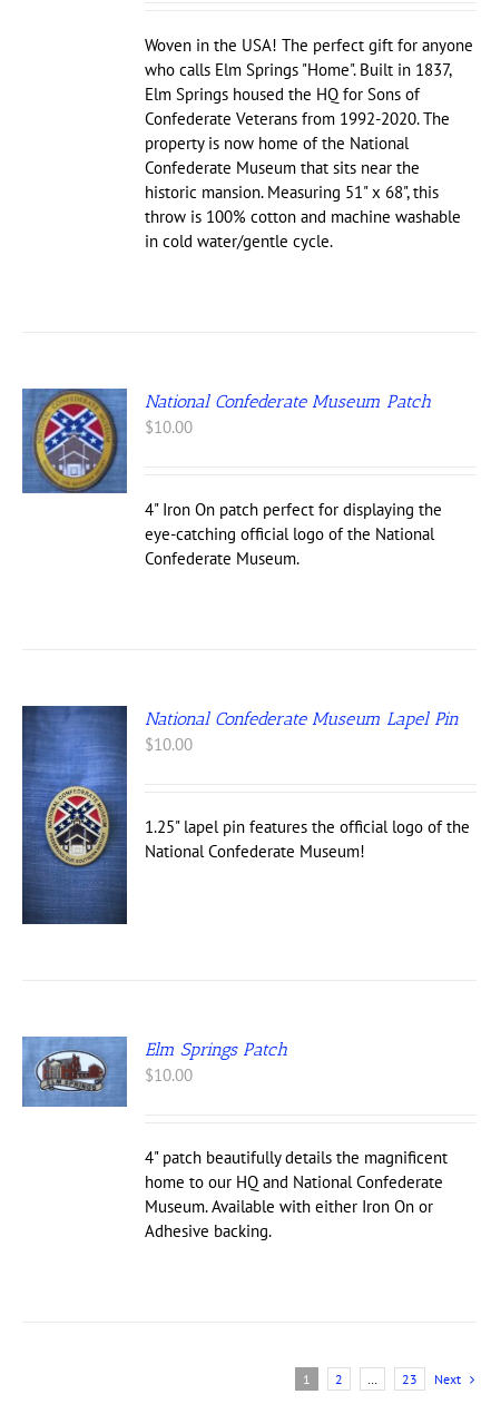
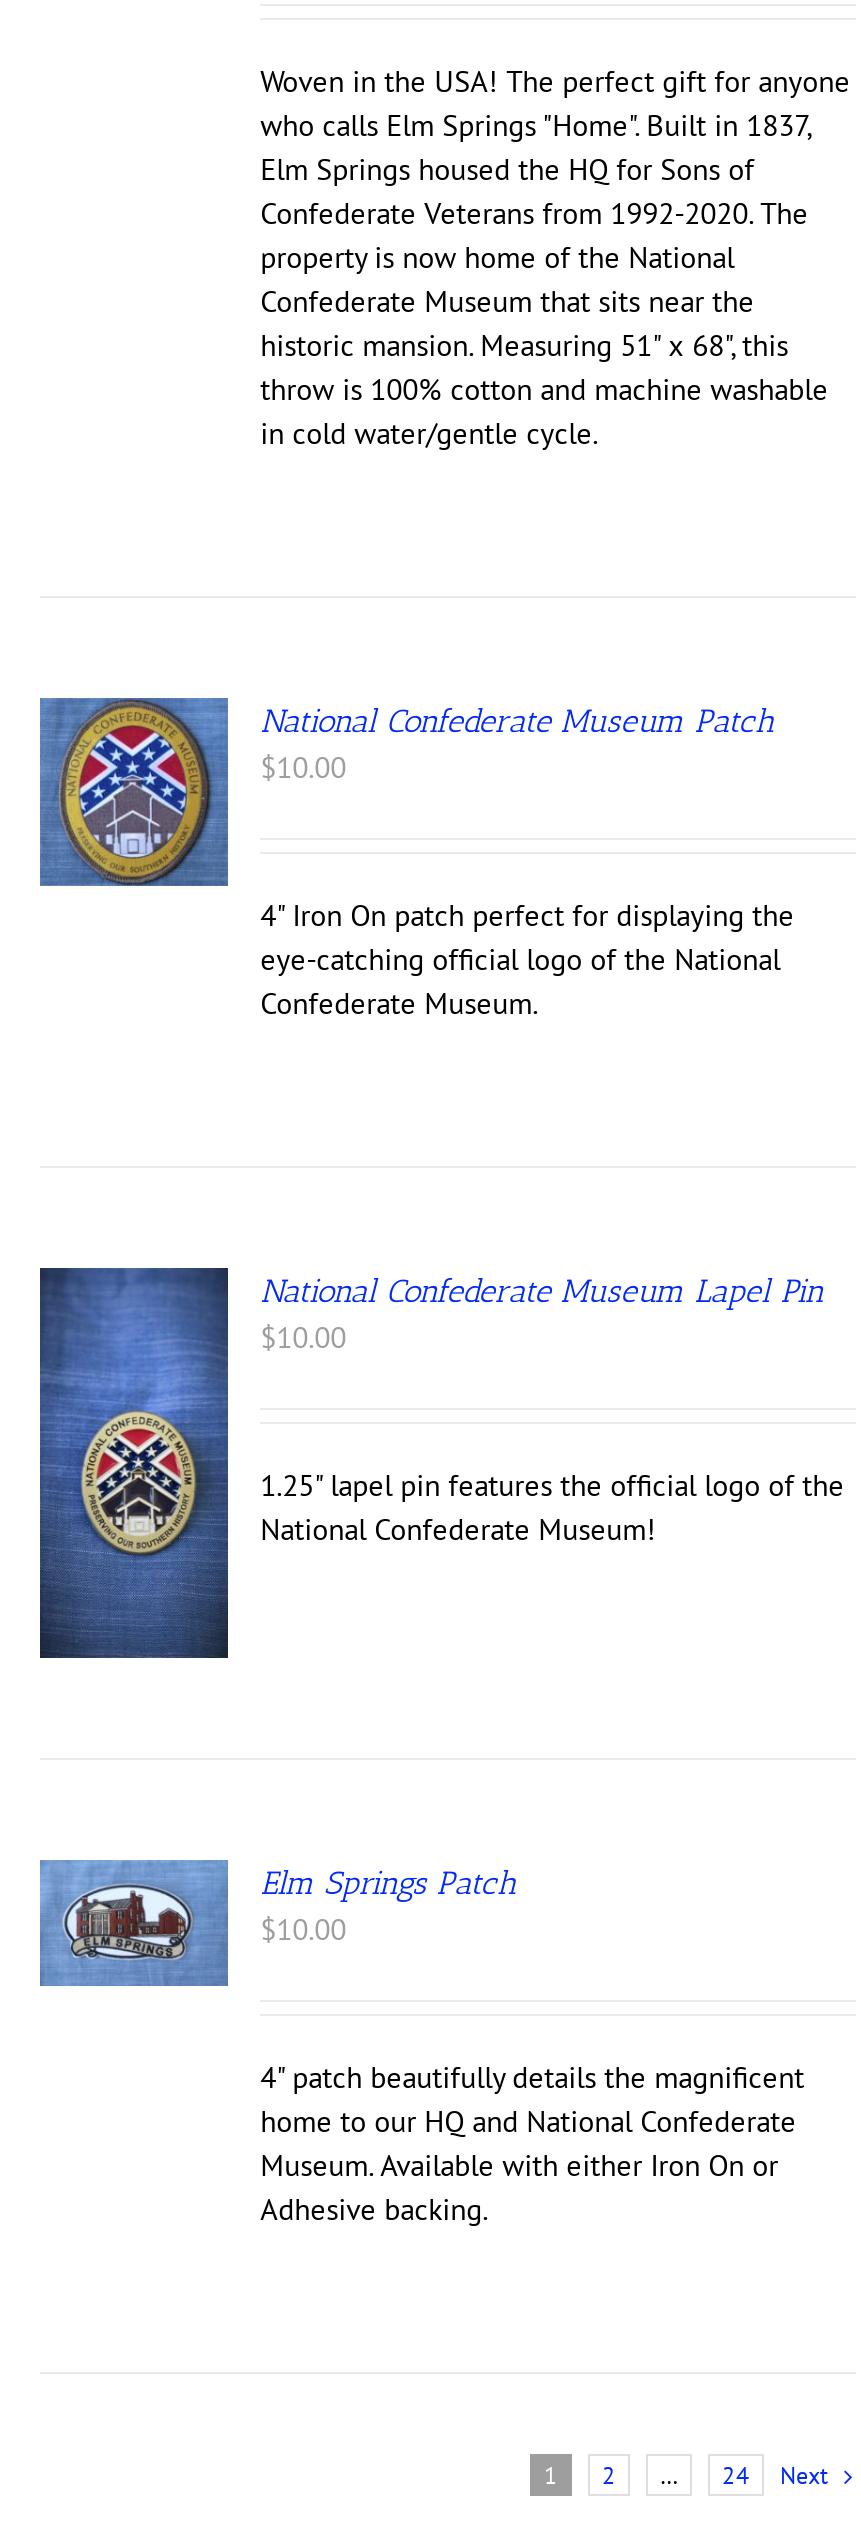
[402,1371,418,1387] 23 -> [722,2460,750,2490] 24

